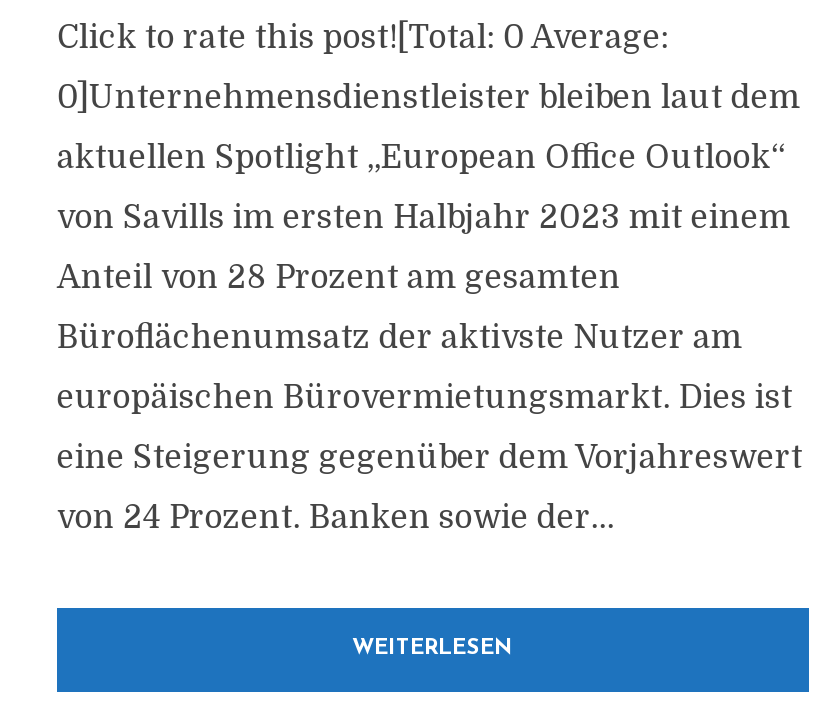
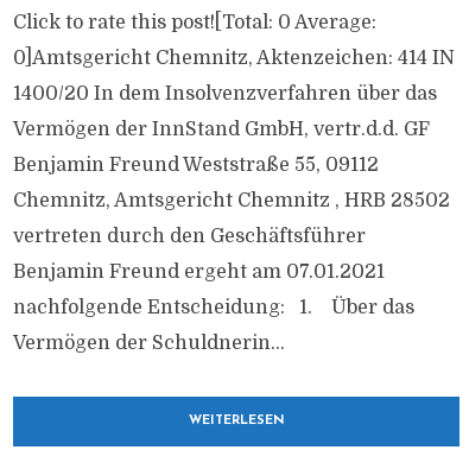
[57,80,803,536] 0]Unternehmensdienstleister bleiben laut dem | aktuellen Spotlight „European Office Outlook“ | von Savills im ersten Halbjahr 2023 mit einem | Anteil von 28 Prozent am gesamten | Büroflächenumsatz der aktivste Nutzer am | europäischen Bürovermietungsmarkt. Dies ist | eine Steigerung gegenüber dem Vorjahreswert | von 24 Prozent. Banken sowie der... -> [13,47,455,354] 0]Amtsgericht Chemnitz, Aktenzeichen: 414 IN | 1400/20 In dem Insolvenzverfahren über das | Vermögen der InnStand GmbH, vertr.d.d. GF | Benjamin Freund Weststraße 55, 09112 | Chemnitz, Amtsgericht Chemnitz , HRB 28502 | vertreten durch den Geschäftsführer | Benjamin Freund ergeht am 07.01.2021 | nachfolgende Entscheidung: 1. Über das | Vermögen der Schuldnerin...

